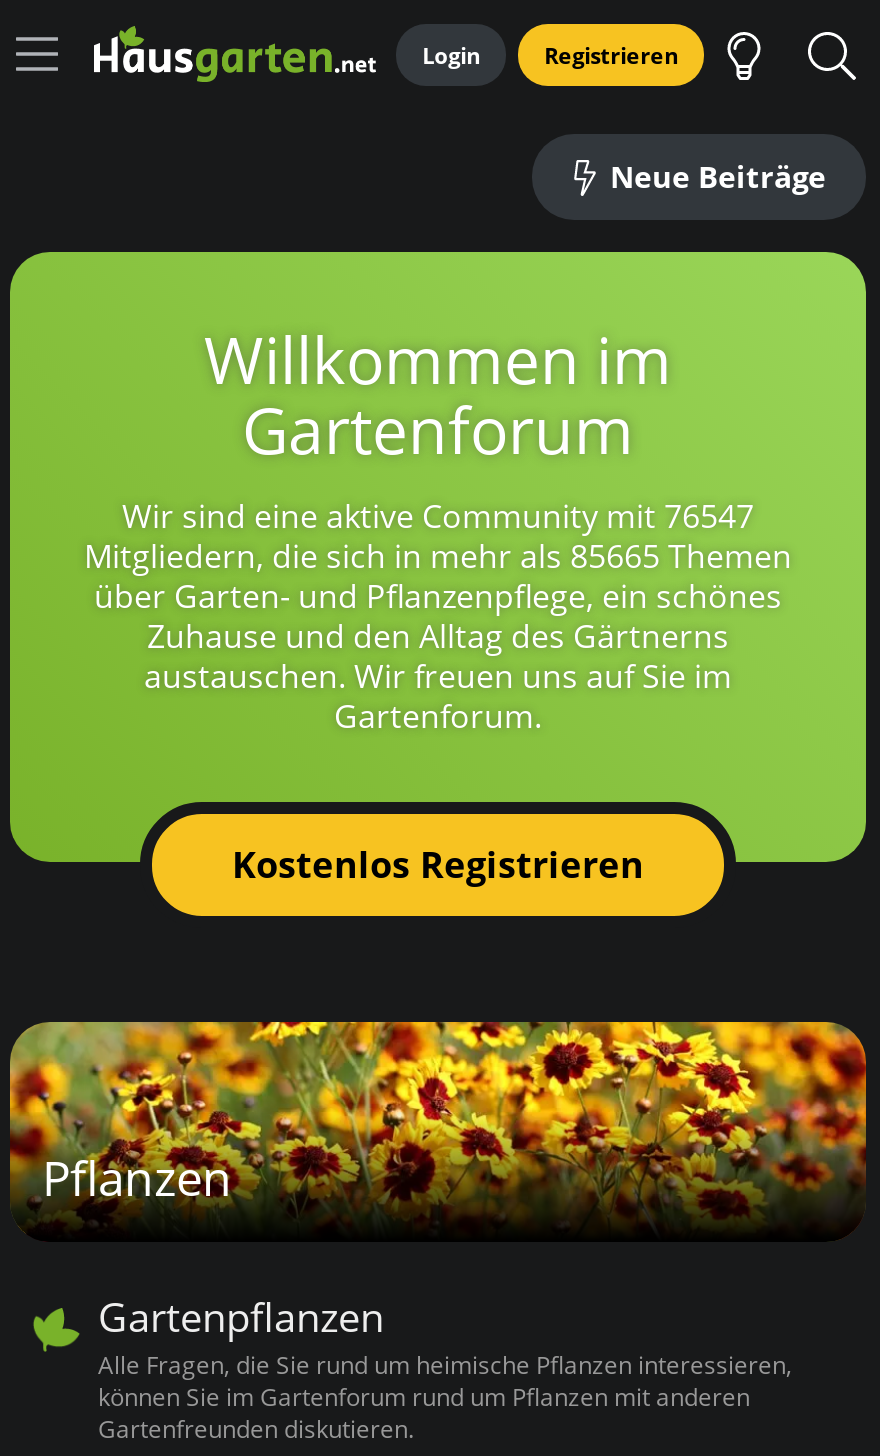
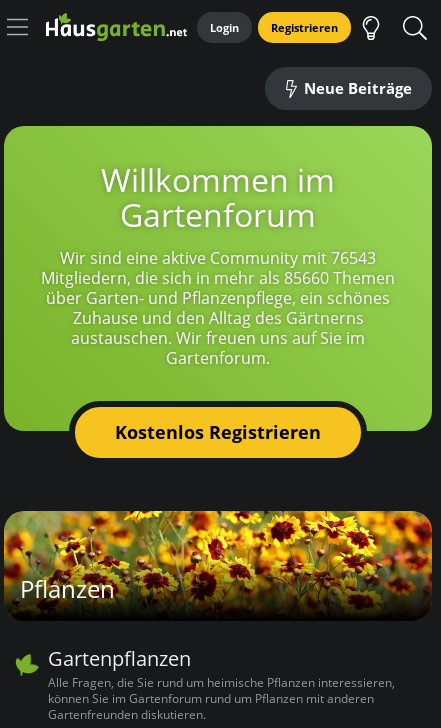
[122,494,754,538] Wir sind eine aktive Community mit 76547 -> [60,247,376,269] Wir sind eine aktive Community mit 76543
[84,534,792,578] Mitgliedern, die sich in mehr als 85665 Themen -> [41,267,395,289] Mitgliedern, die sich in mehr als 85660 Themen

